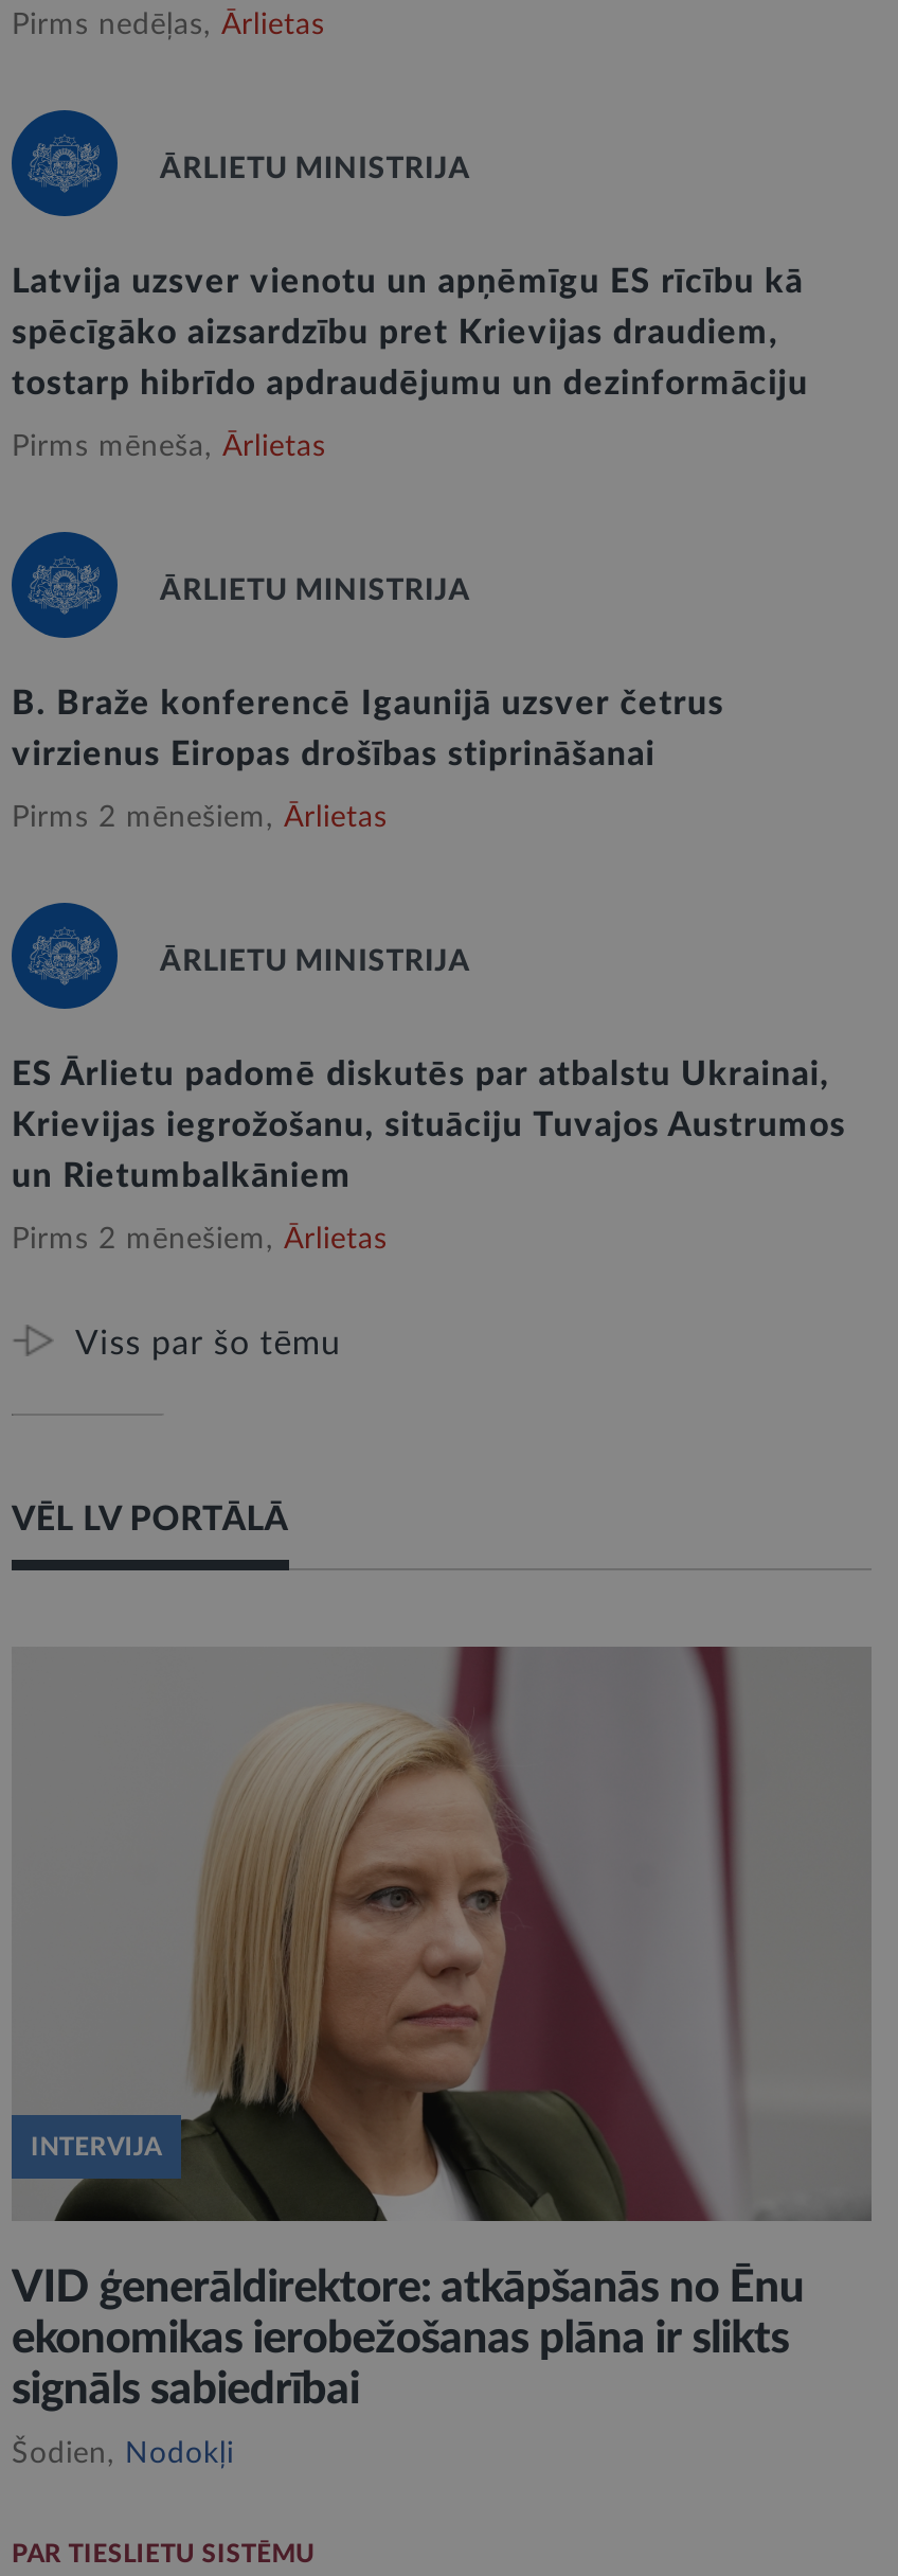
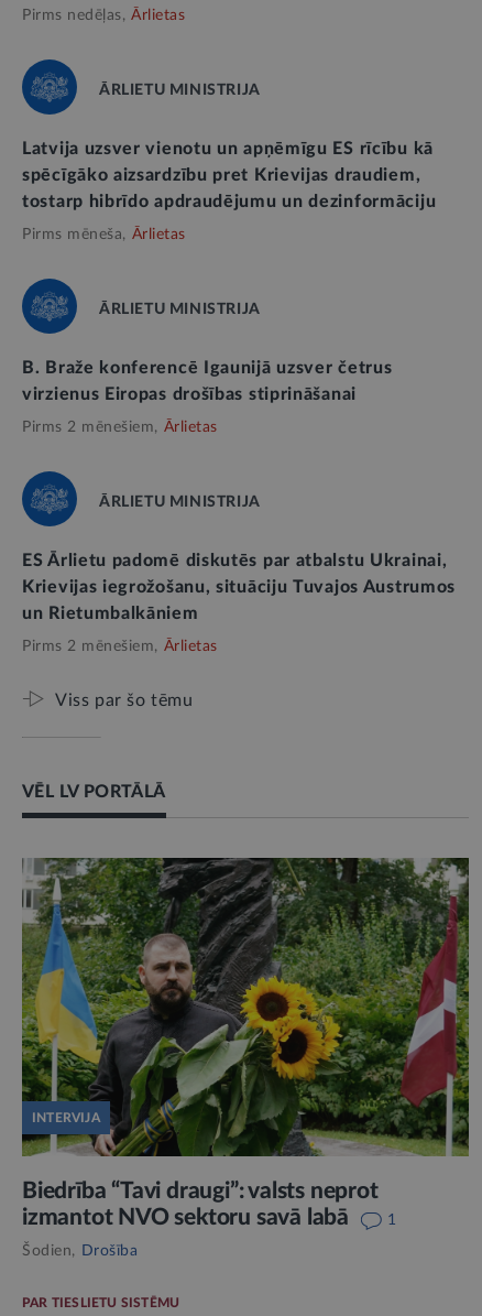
[12,1645,872,2412] [image] | VID ģenerāldirektore: atkāpšanās no Ēnu | ekonomikas ierobežošanas plāna ir slikts | signāls sabiedrībai -> [21,857,470,1229] [image] | Biedrība “Tavi draugi”: valsts neprot | izmantot NVO sektoru savā labā | 1
[12,2439,234,2469] Šodien, Nodokļi -> [22,1243,138,1259] Šodien, Drošība

